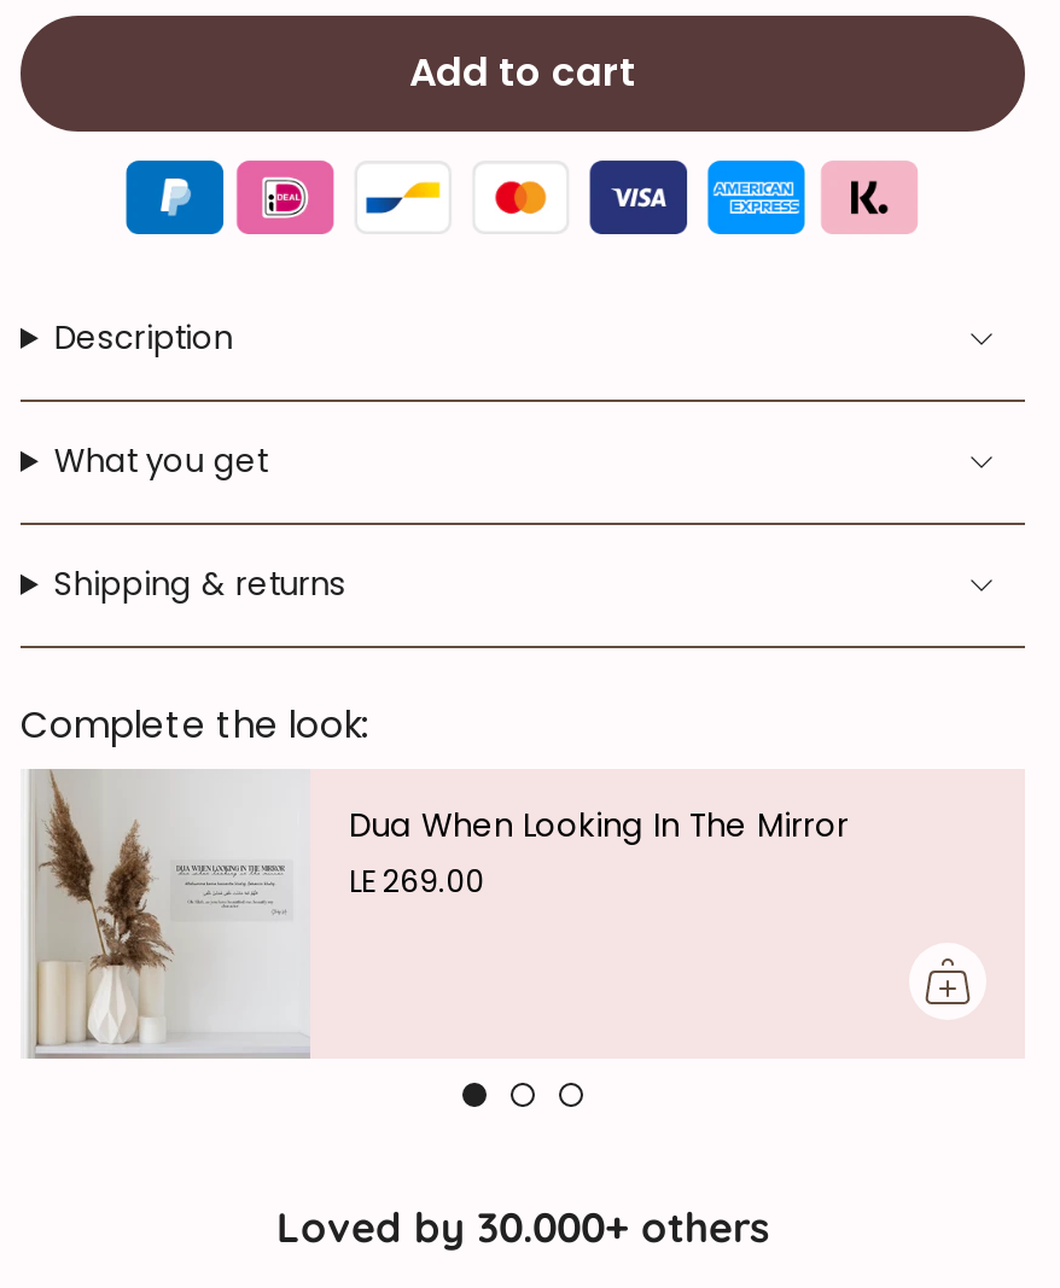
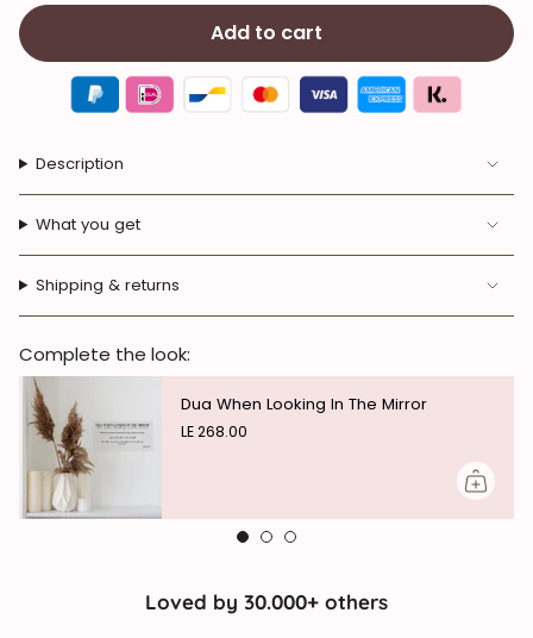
[349,860,484,901] LE 269.00 -> [181,421,247,441] LE 268.00

